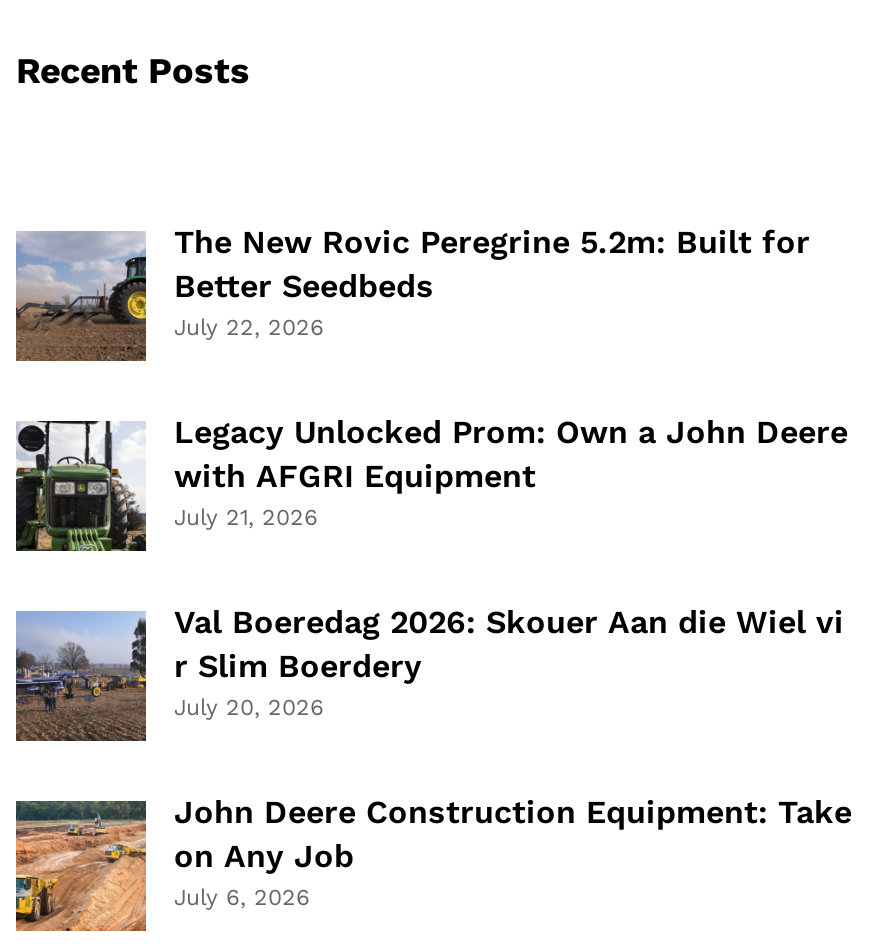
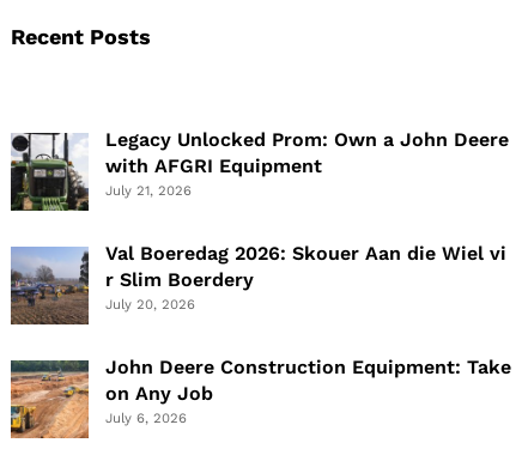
[14,223,810,363] [image] | The New Rovic Peregrine 5.2m: Built for | Better Seedbeds | July 22, 2026 -> none

